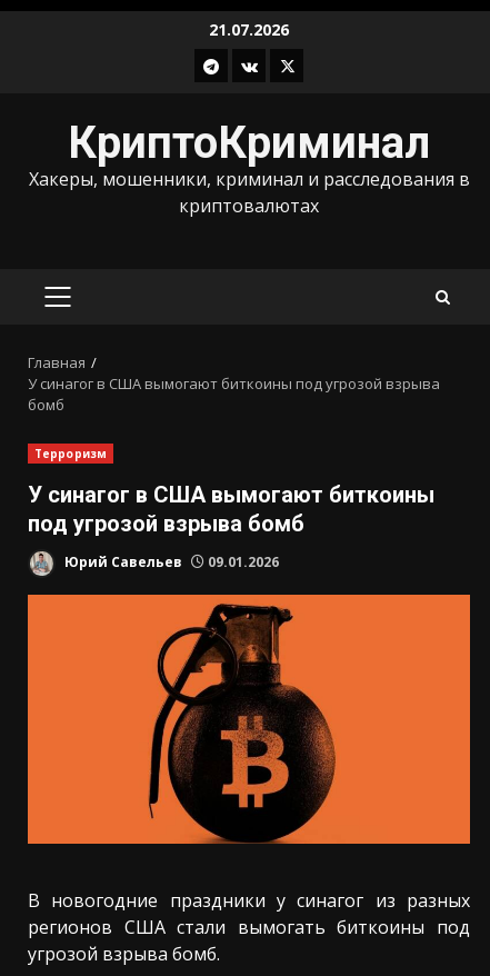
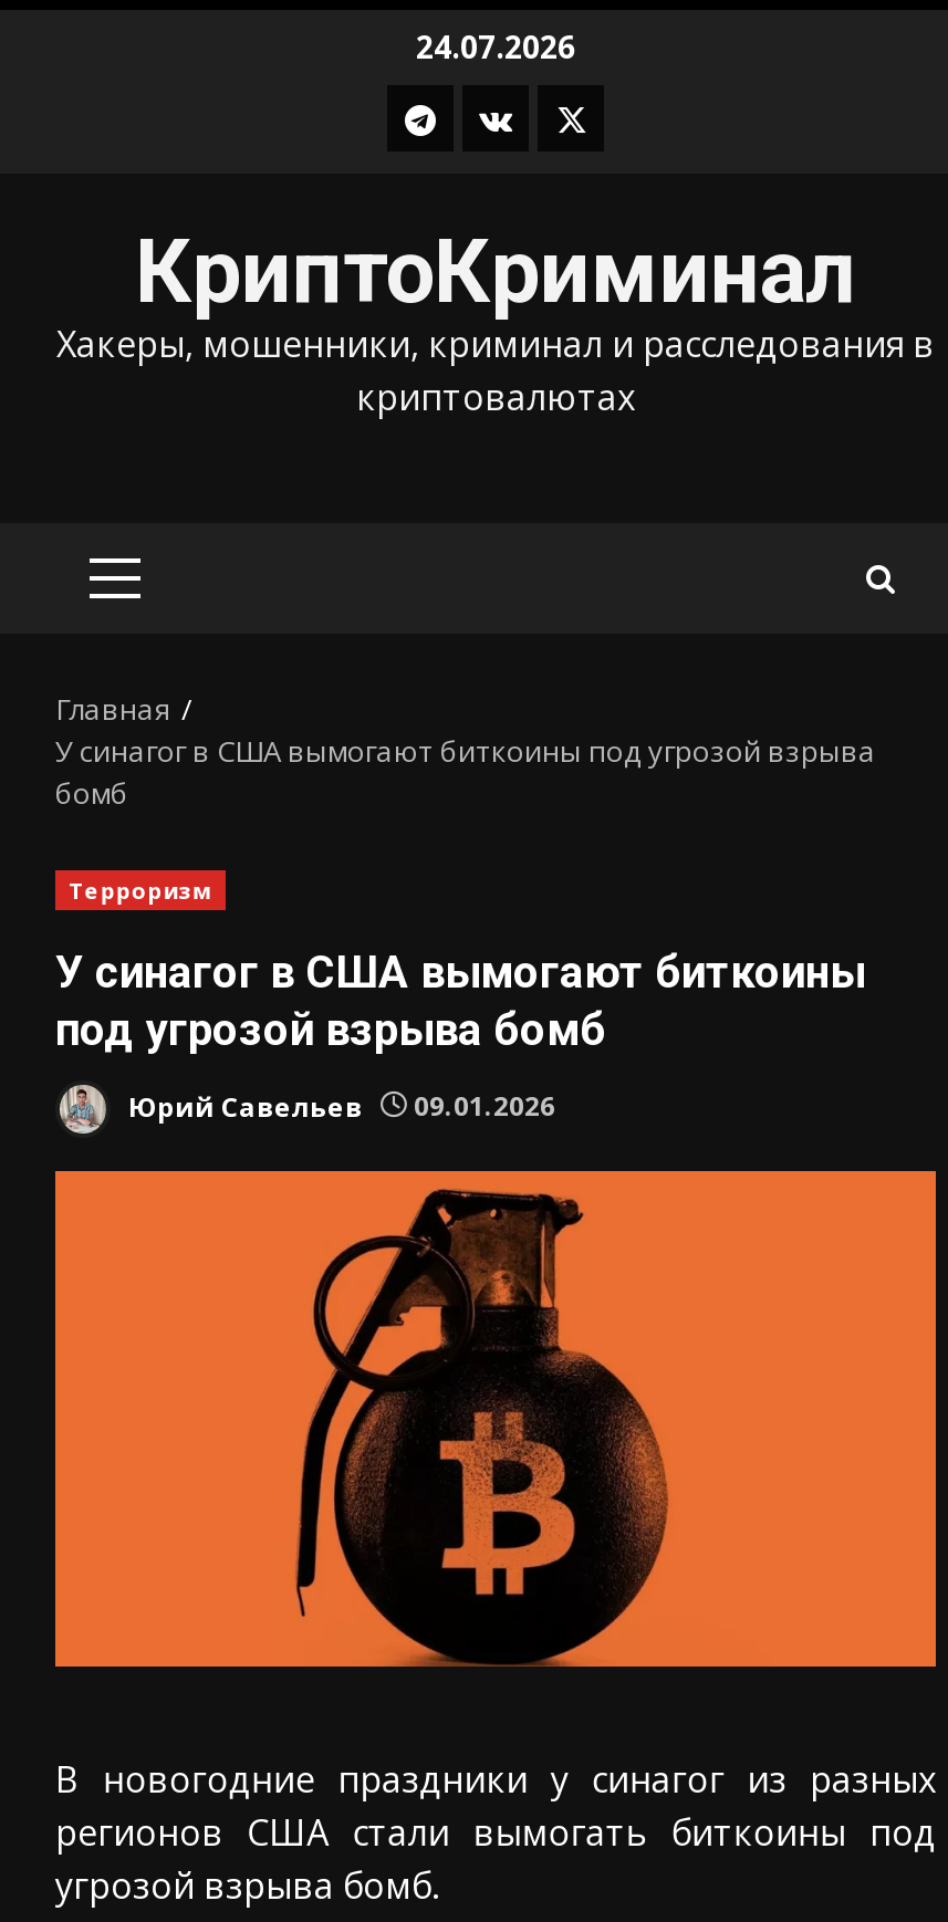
[209,19,289,40] 21.07.2026 -> [416,25,575,67] 24.07.2026

